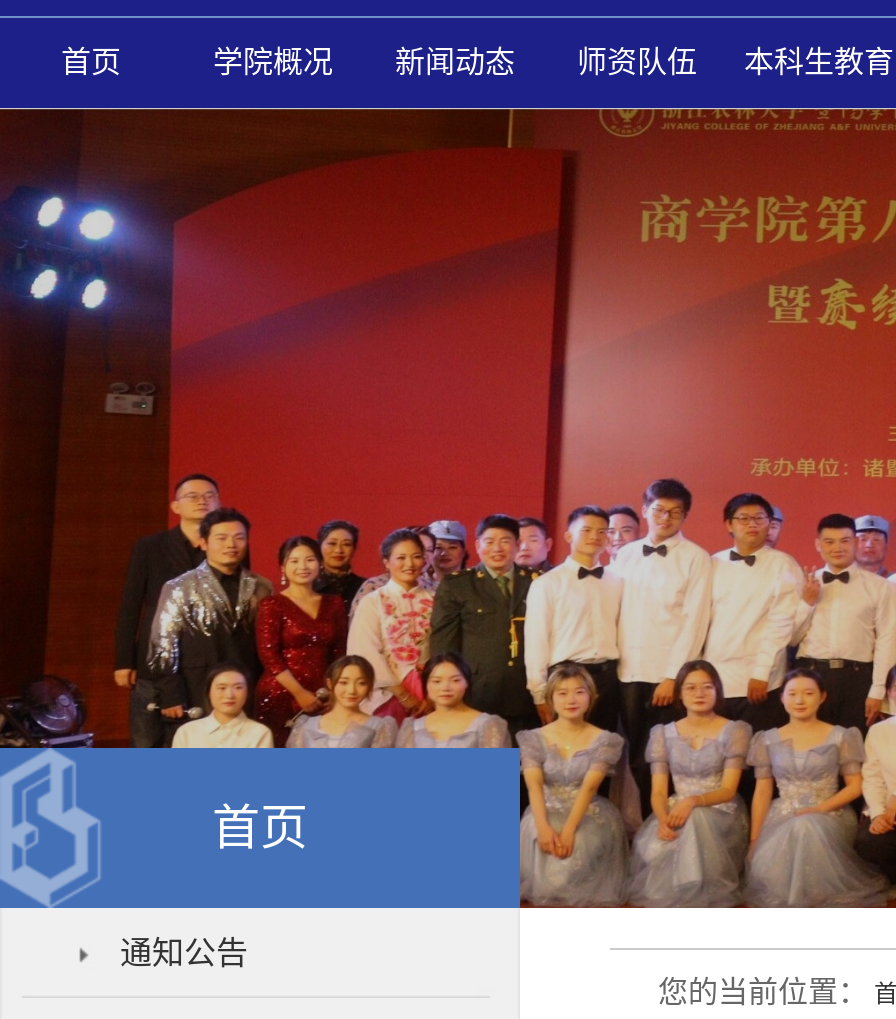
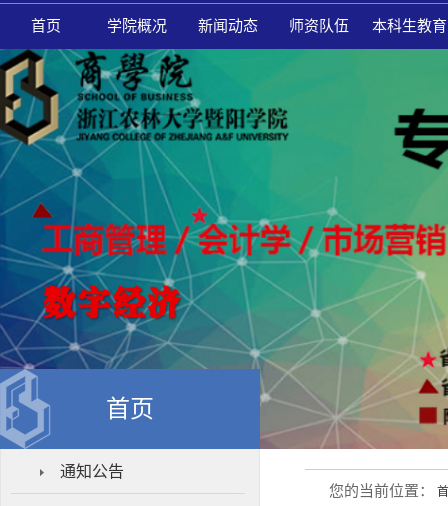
[6,106,890,908] [image] -> [3,48,445,449] [image]

